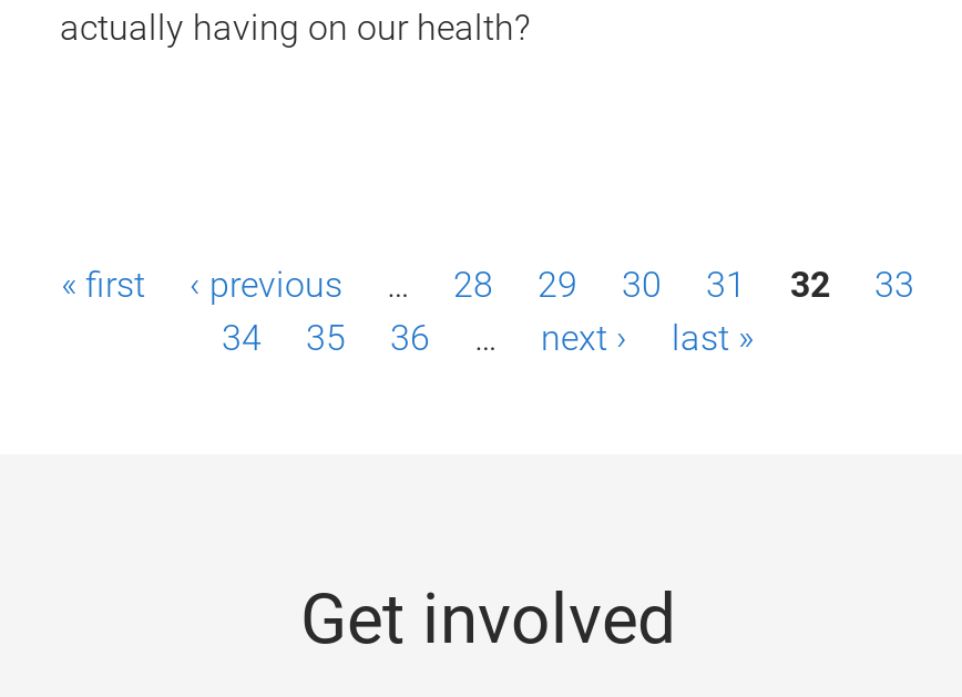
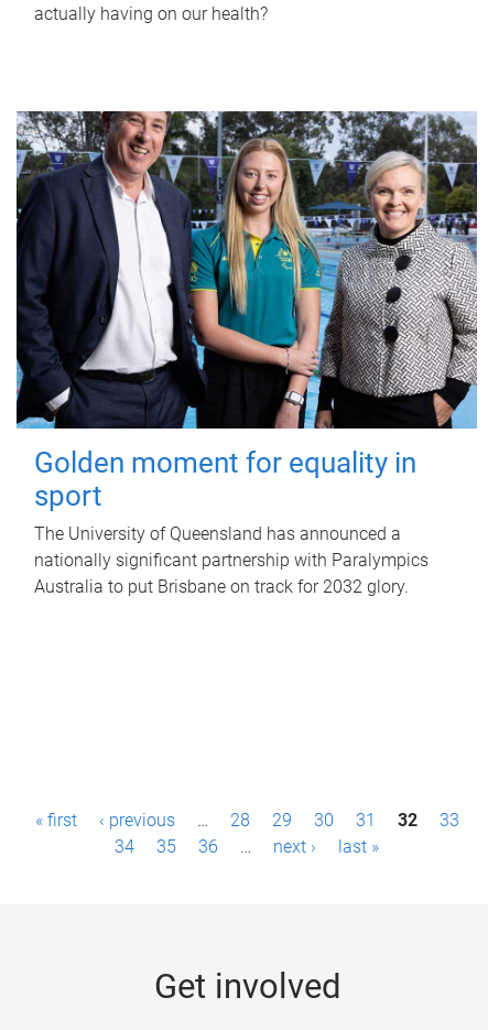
none -> [15,110,478,597] [image] | Golden moment for equality in | sport | The University of Queensland has announced a | nationally significant partnership with Paralympics | Australia to put Brisbane on track for 2032 glory.

